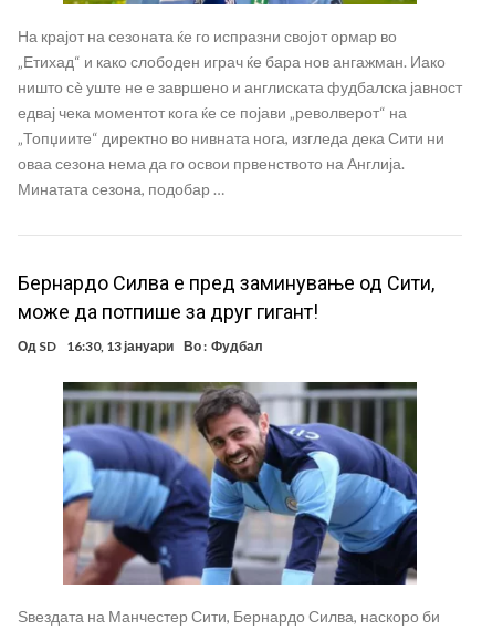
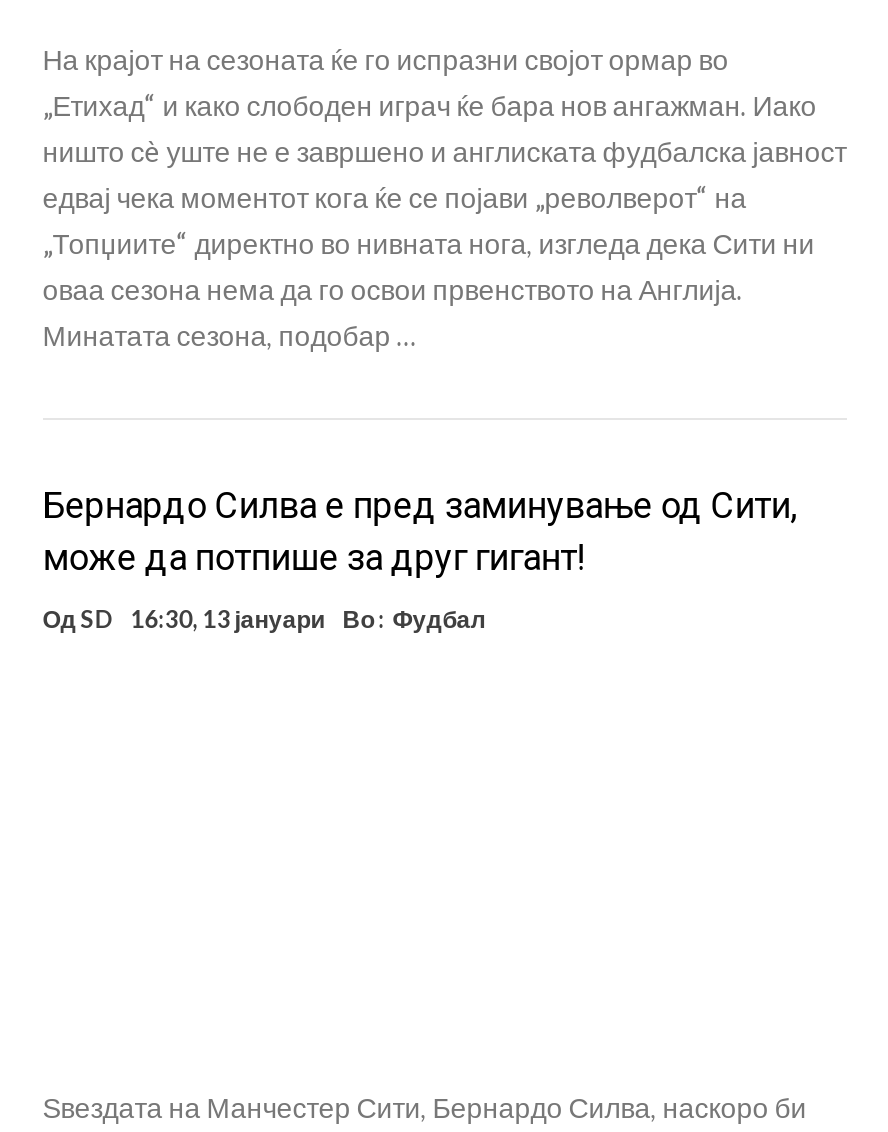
[62,381,418,586] [image] -> none

